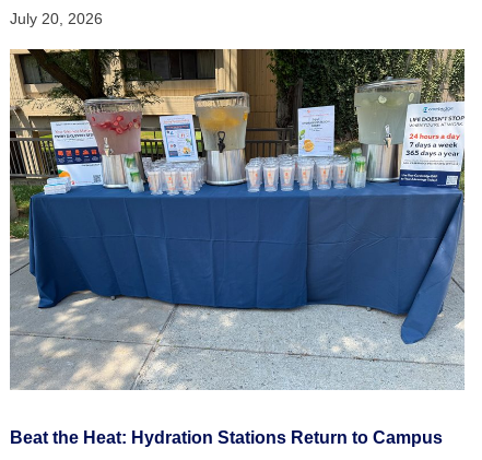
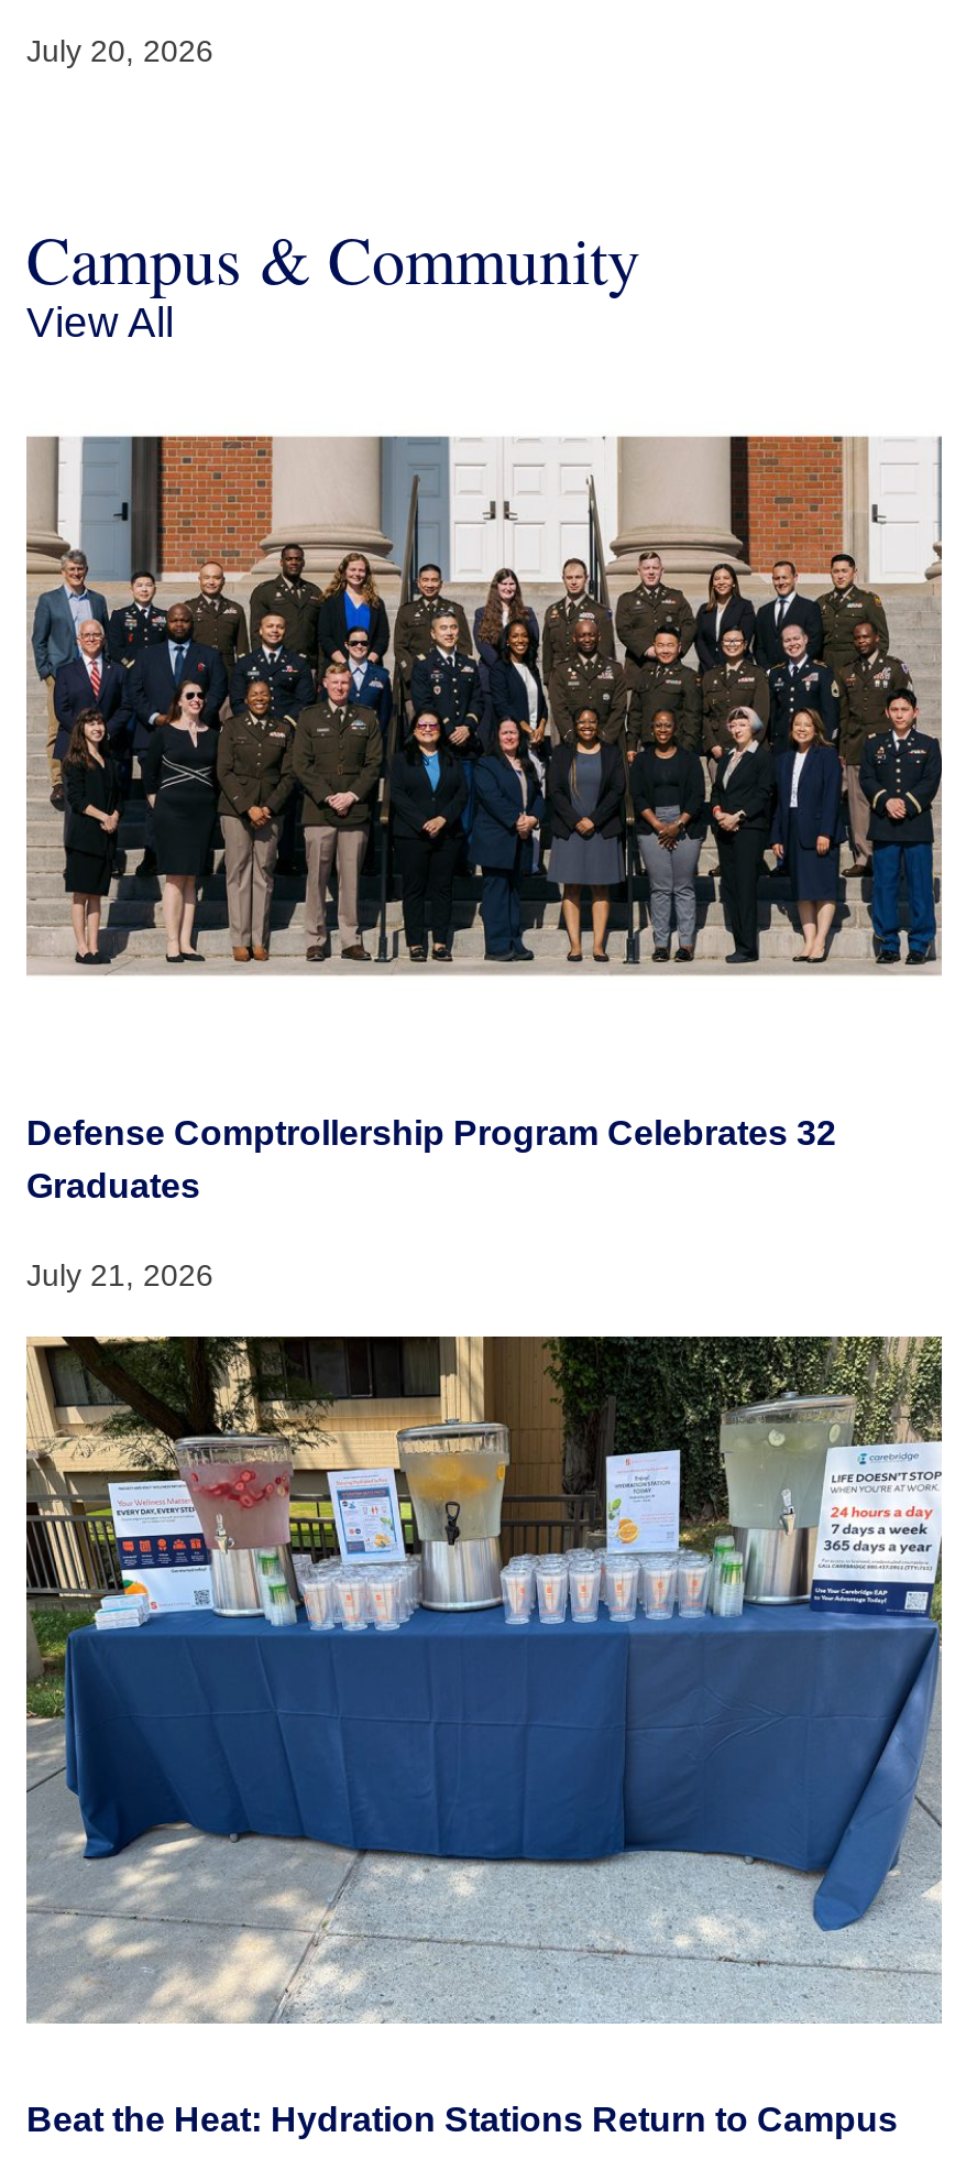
none -> [24,434,944,978] [image]
none -> [26,214,640,346] Campus & Community | View All
none -> [26,1114,836,1293] Defense Comptrollership Program Celebrates 32 | Graduates | July 21, 2026

